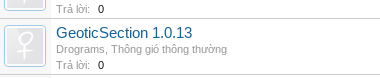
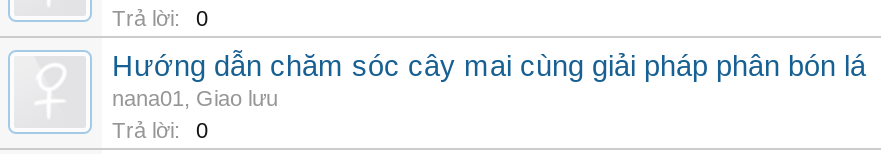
[56,25,227,55] GeoticSection 1.0.13 | Drograms, Thông gió thông thường -> [112,50,866,110] Hướng dẫn chăm sóc cây mai cùng giải pháp phân bón lá | nana01, Giao lưu

